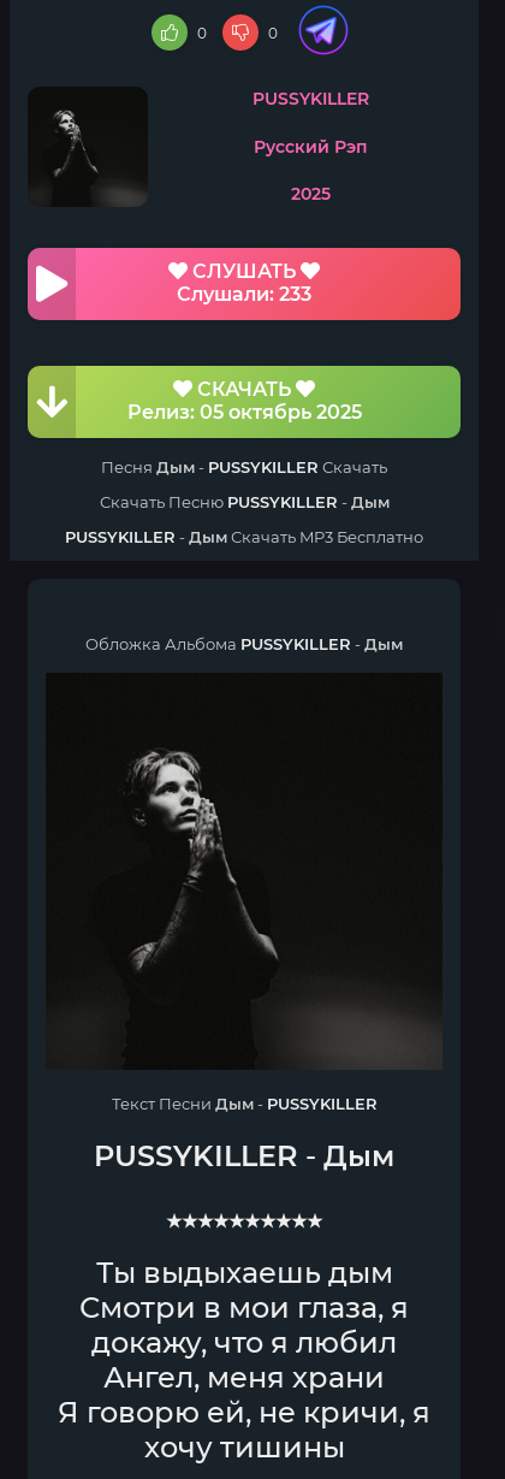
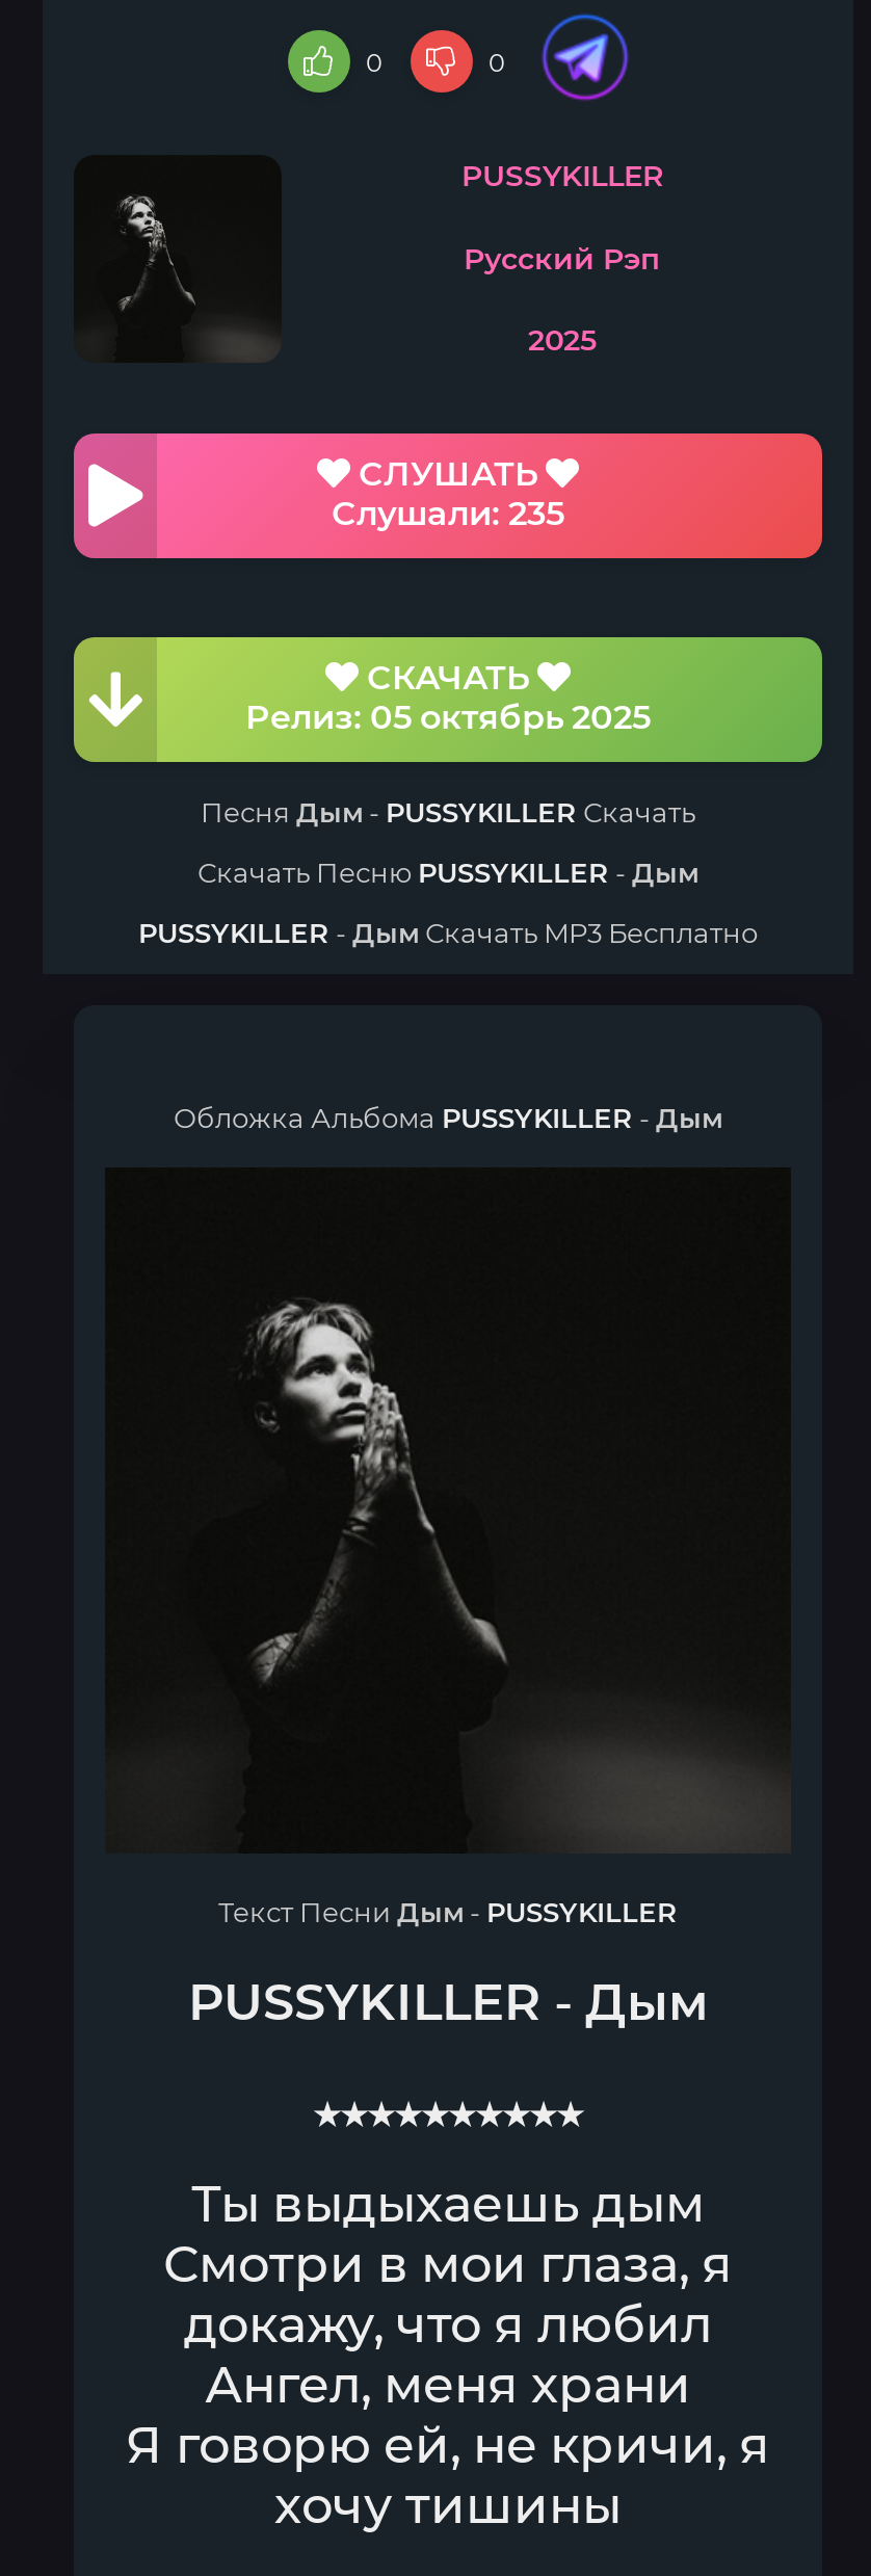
[177,283,311,306] Слушали: 233 -> [332,494,564,533] Слушали: 235

